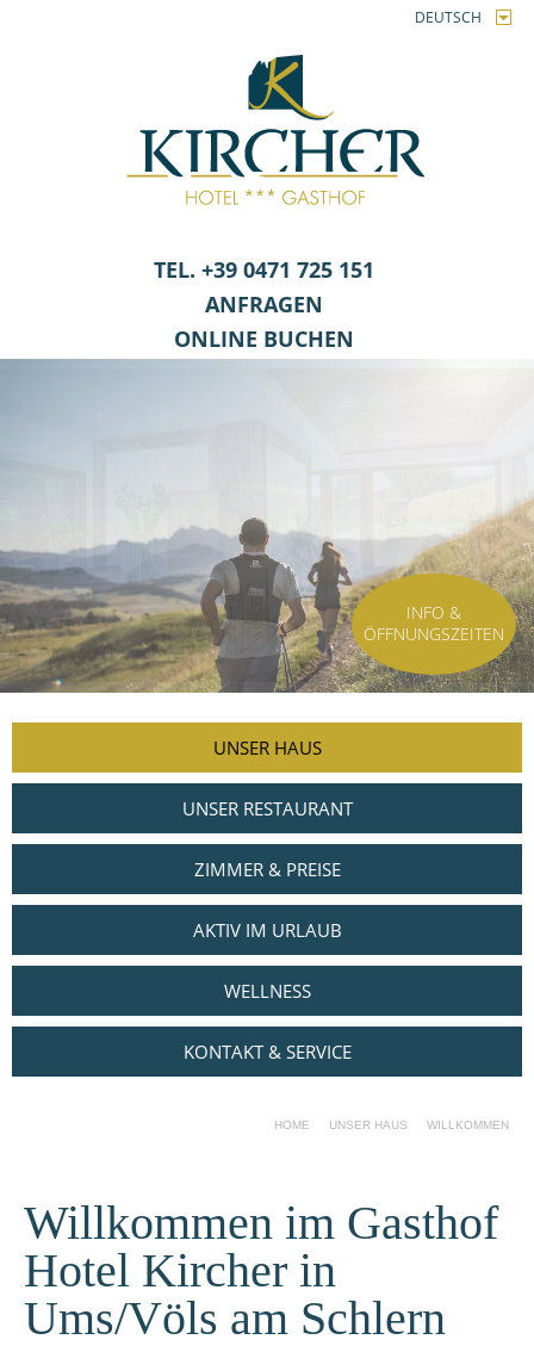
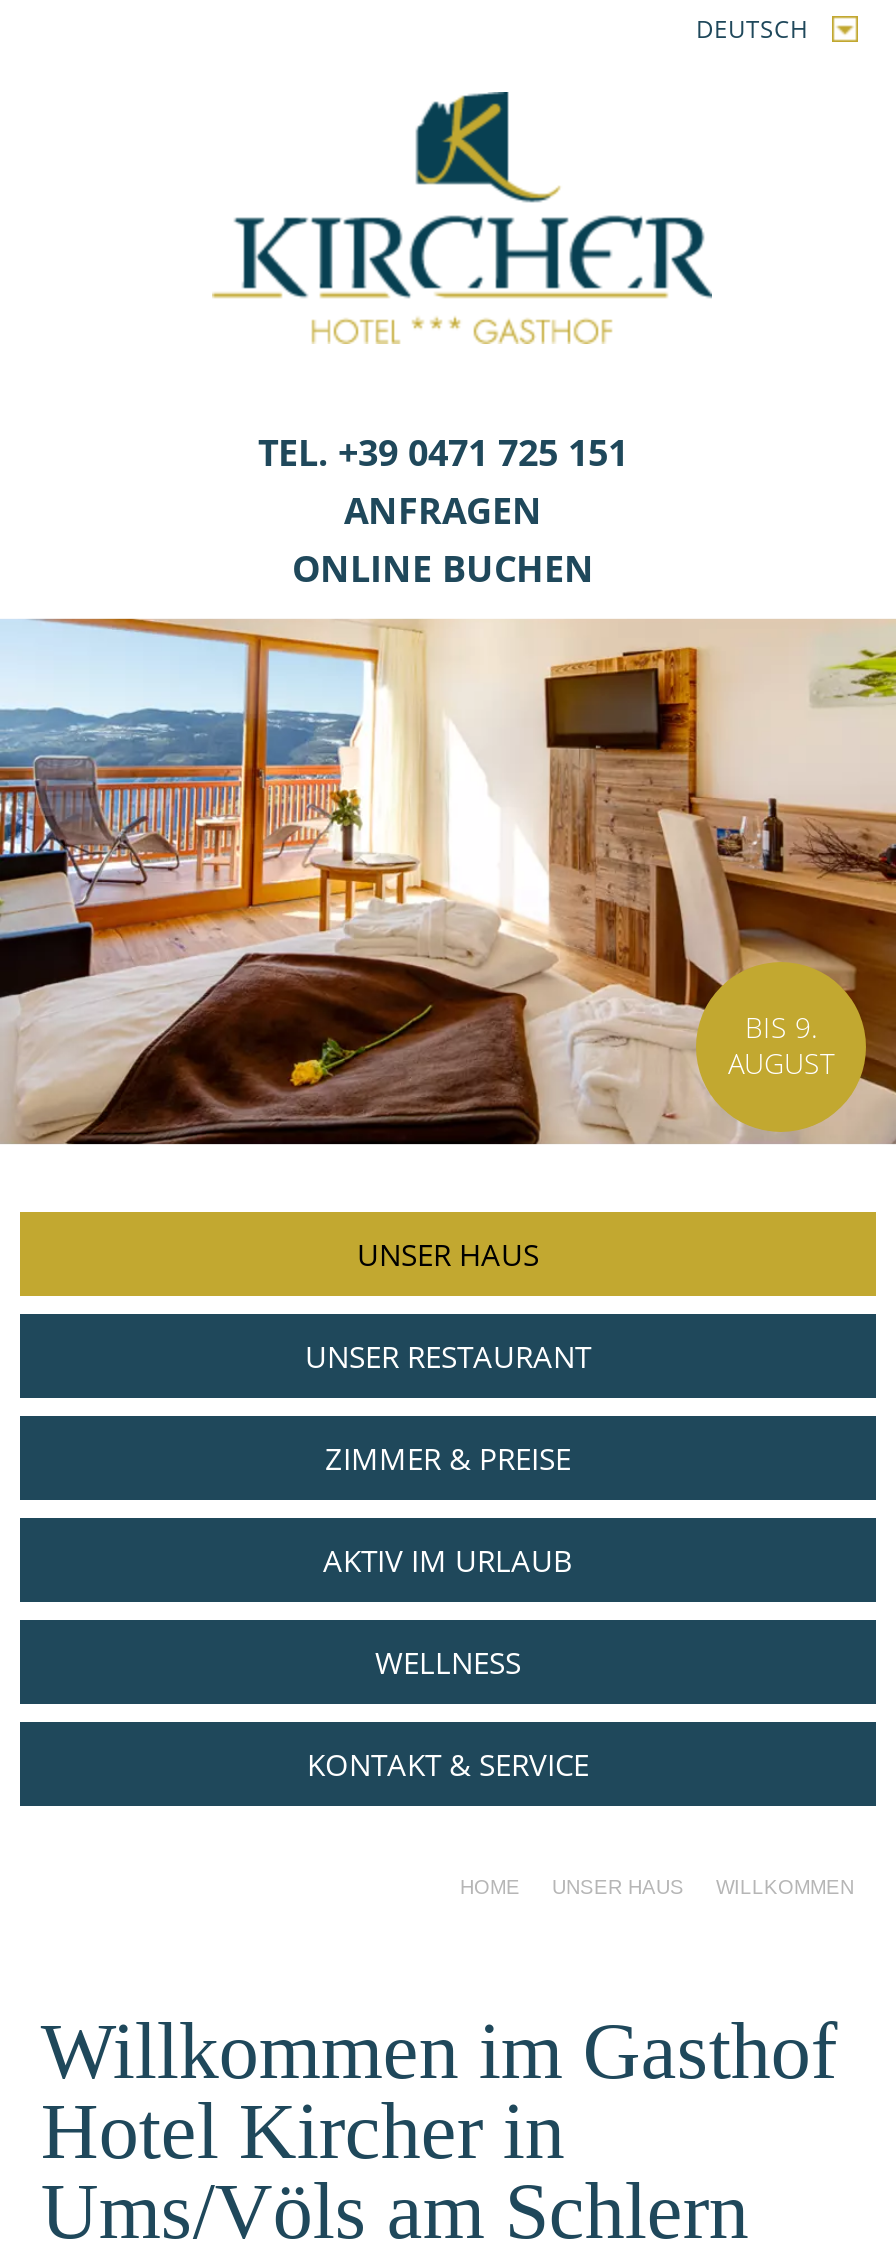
[4,358,530,694] [image] | INFO & | ÖFFNUNGSZEITEN -> [6,602,890,1162] [image] | BIS 9. | AUGUST

